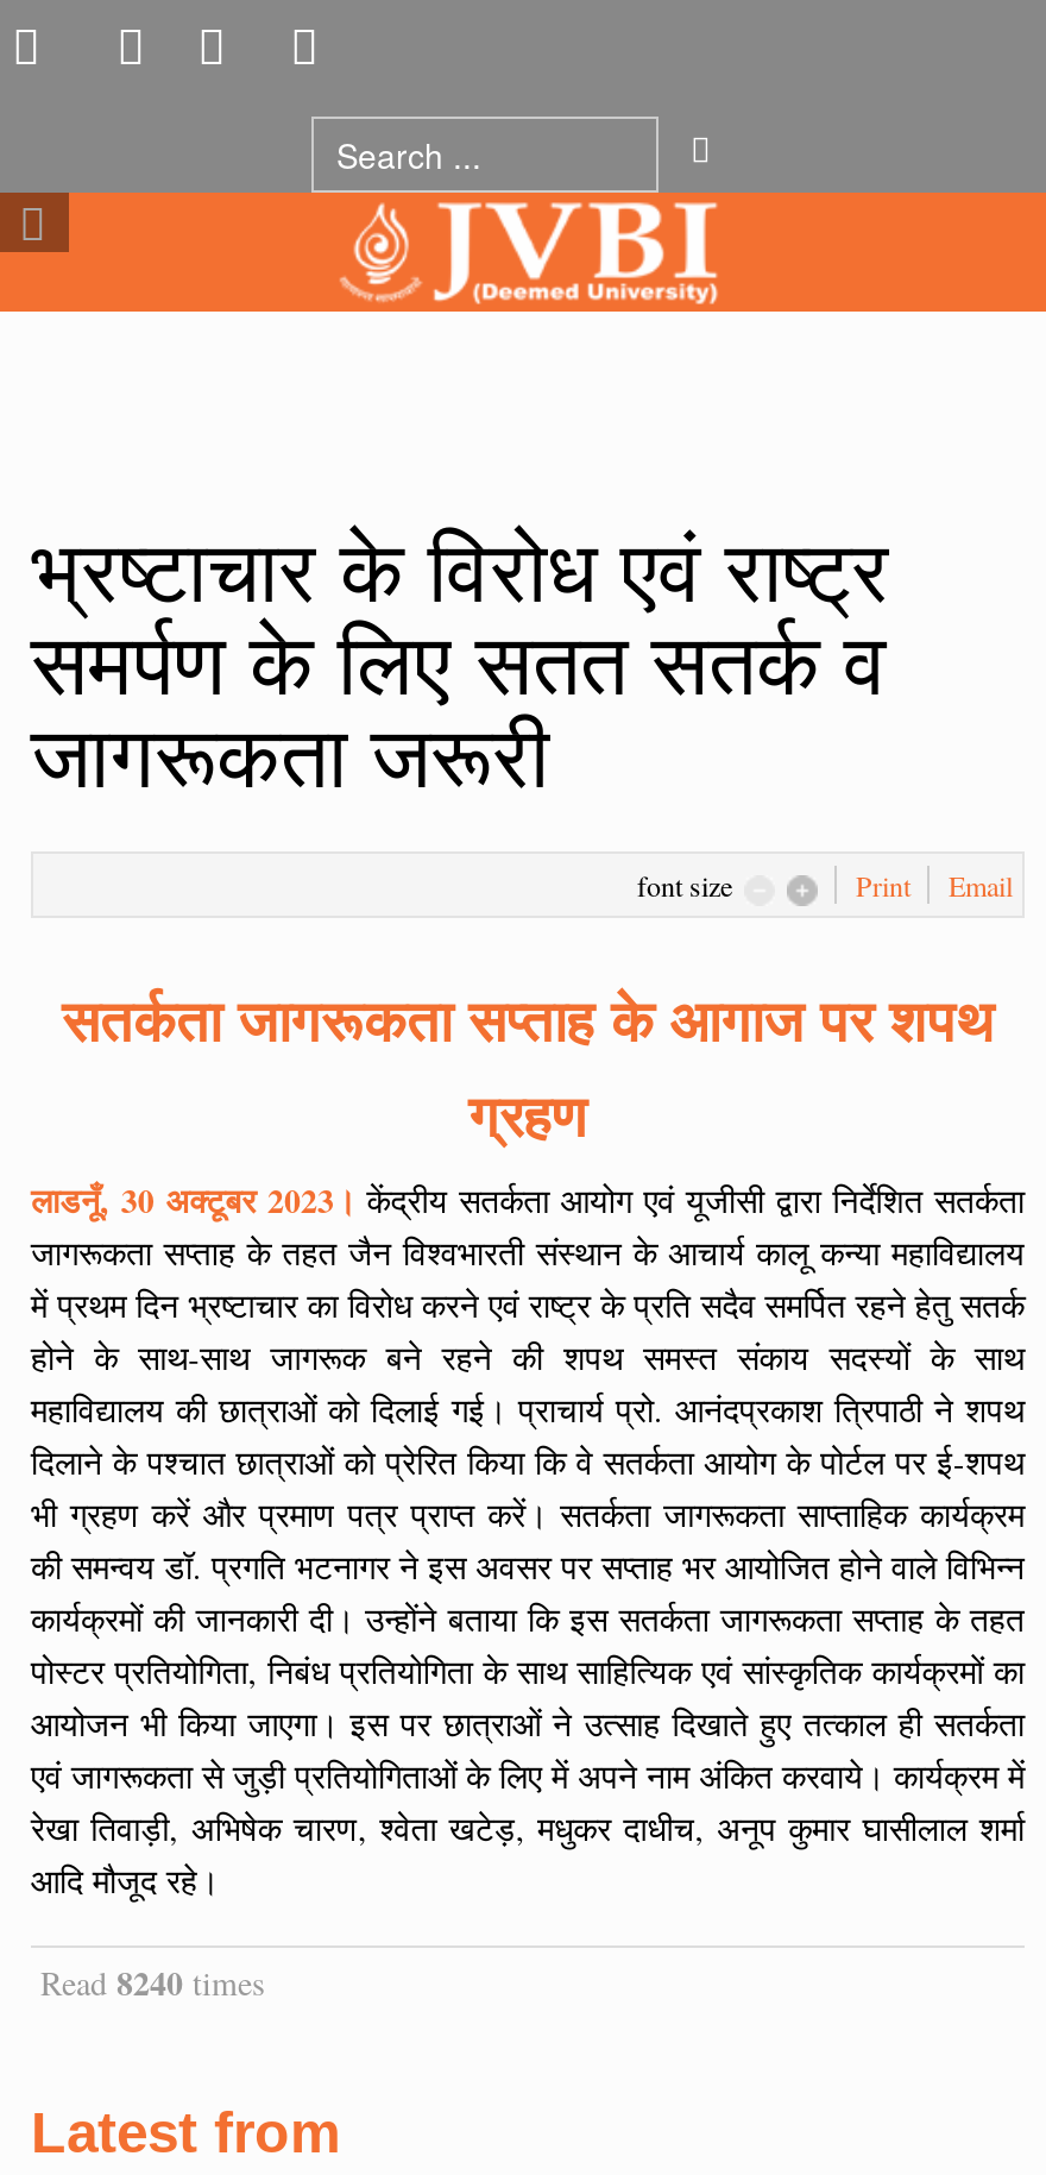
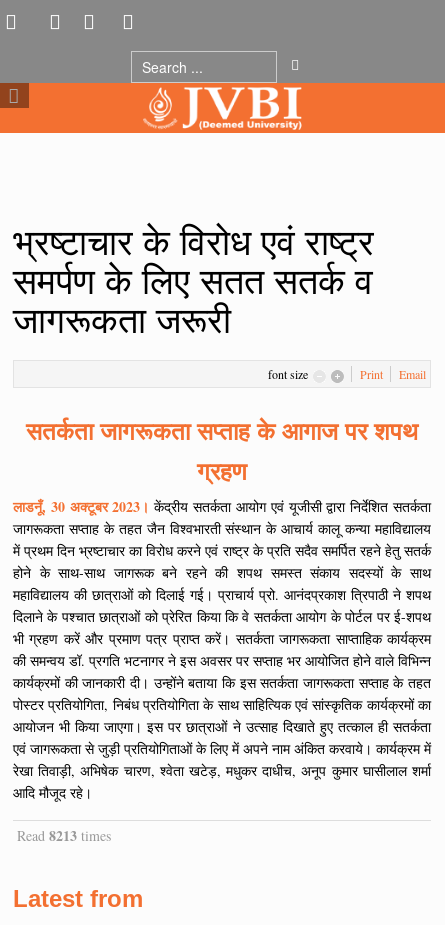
[40,1957,264,2007] Read 8240 times -> [17,825,111,846] Read 8213 times

